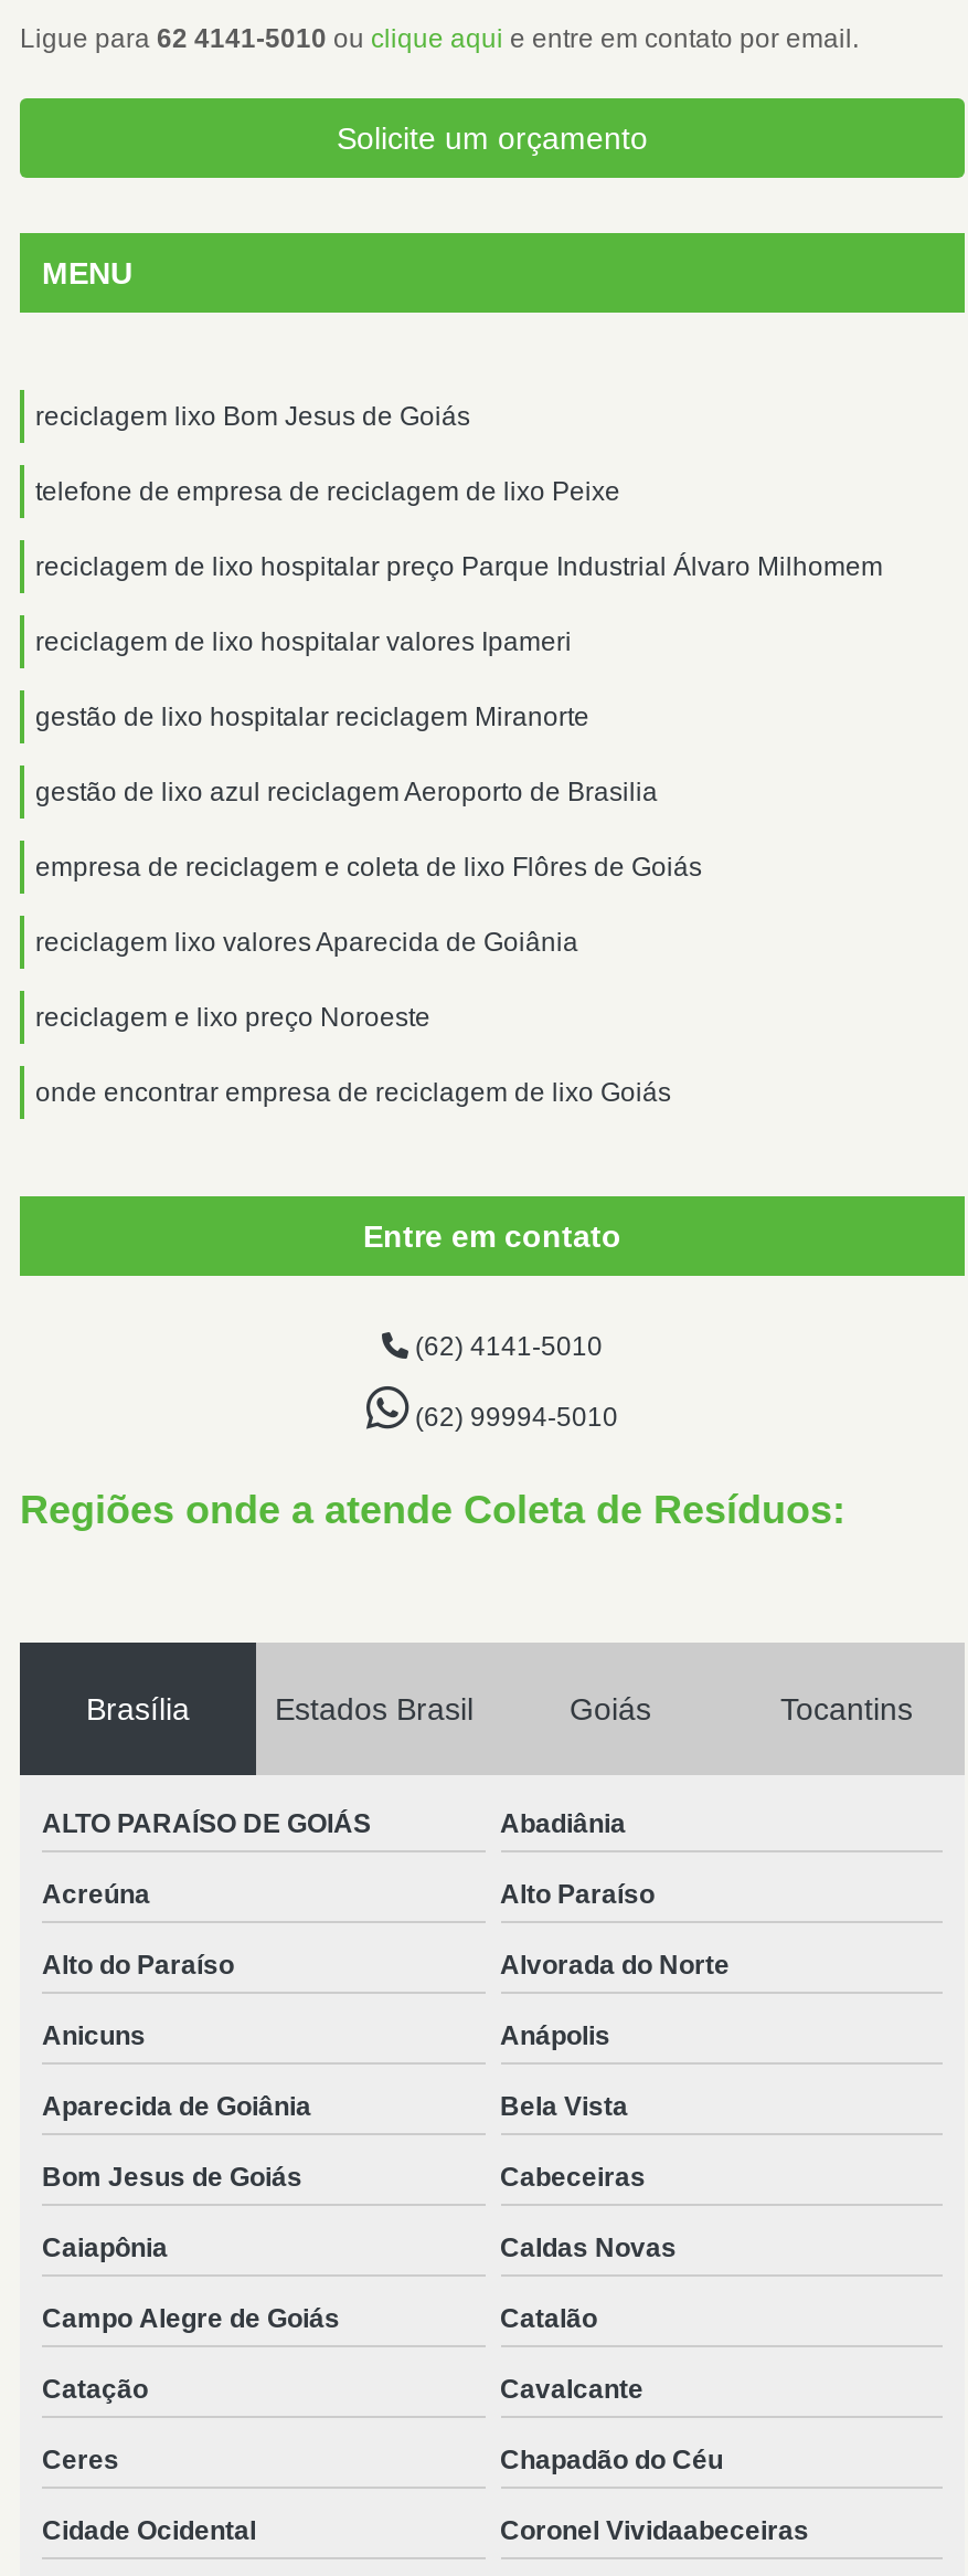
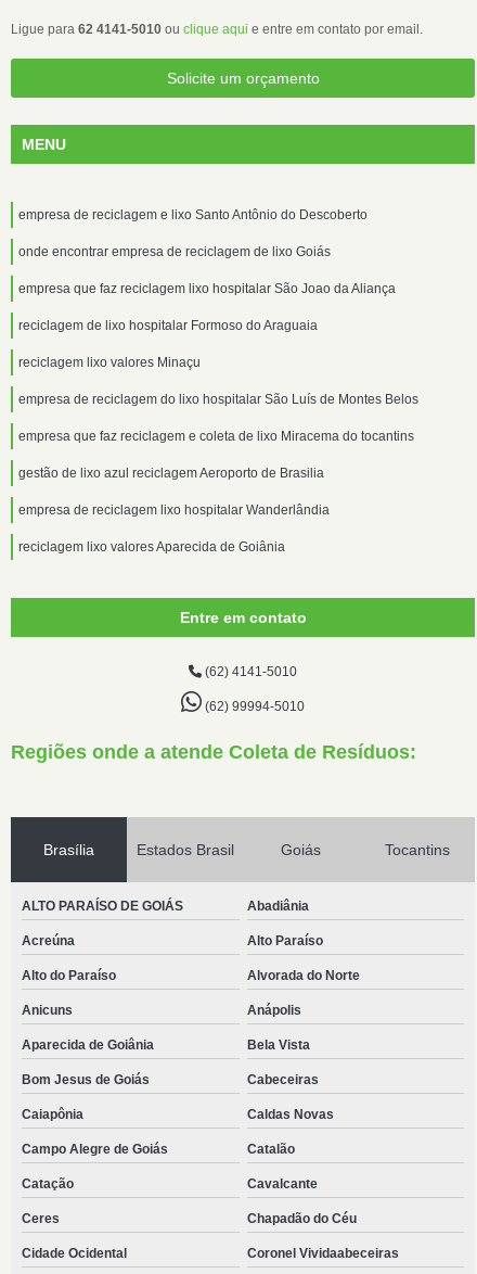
[35,401,883,1033] reciclagem lixo Bom Jesus de Goiás | telefone de empresa de reciclagem de lixo Peixe | reciclagem de lixo hospitalar preço Parque Industrial Álvaro Milhomem | reciclagem de lixo hospitalar valores Ipameri | gestão de lixo hospitalar reciclagem Miranorte | empresa de reciclagem e coleta de lixo Flôres de Goiás | reciclagem e lixo preço Noroeste -> [18,207,368,222] empresa de reciclagem e lixo Santo Antônio do Descoberto
moved [35,777,658,807] -> [18,466,324,481]: gestão de lixo azul reciclagem Aeroporto de Brasilia
moved [35,927,578,958] -> [18,539,285,555]: reciclagem lixo valores Aparecida de Goiânia
moved [35,1077,671,1108] -> [18,244,331,259]: onde encontrar empresa de reciclagem de lixo Goiás
none -> [18,281,418,518] empresa que faz reciclagem lixo hospitalar São Joao da Aliança | reciclagem de lixo hospitalar Formoso do Araguaia | reciclagem lixo valores Minaçu | empresa de reciclagem do lixo hospitalar São Luís de Montes Belos | empresa que faz reciclagem e coleta de lixo Miracema do tocantins | empresa de reciclagem lixo hospitalar Wanderlândia

